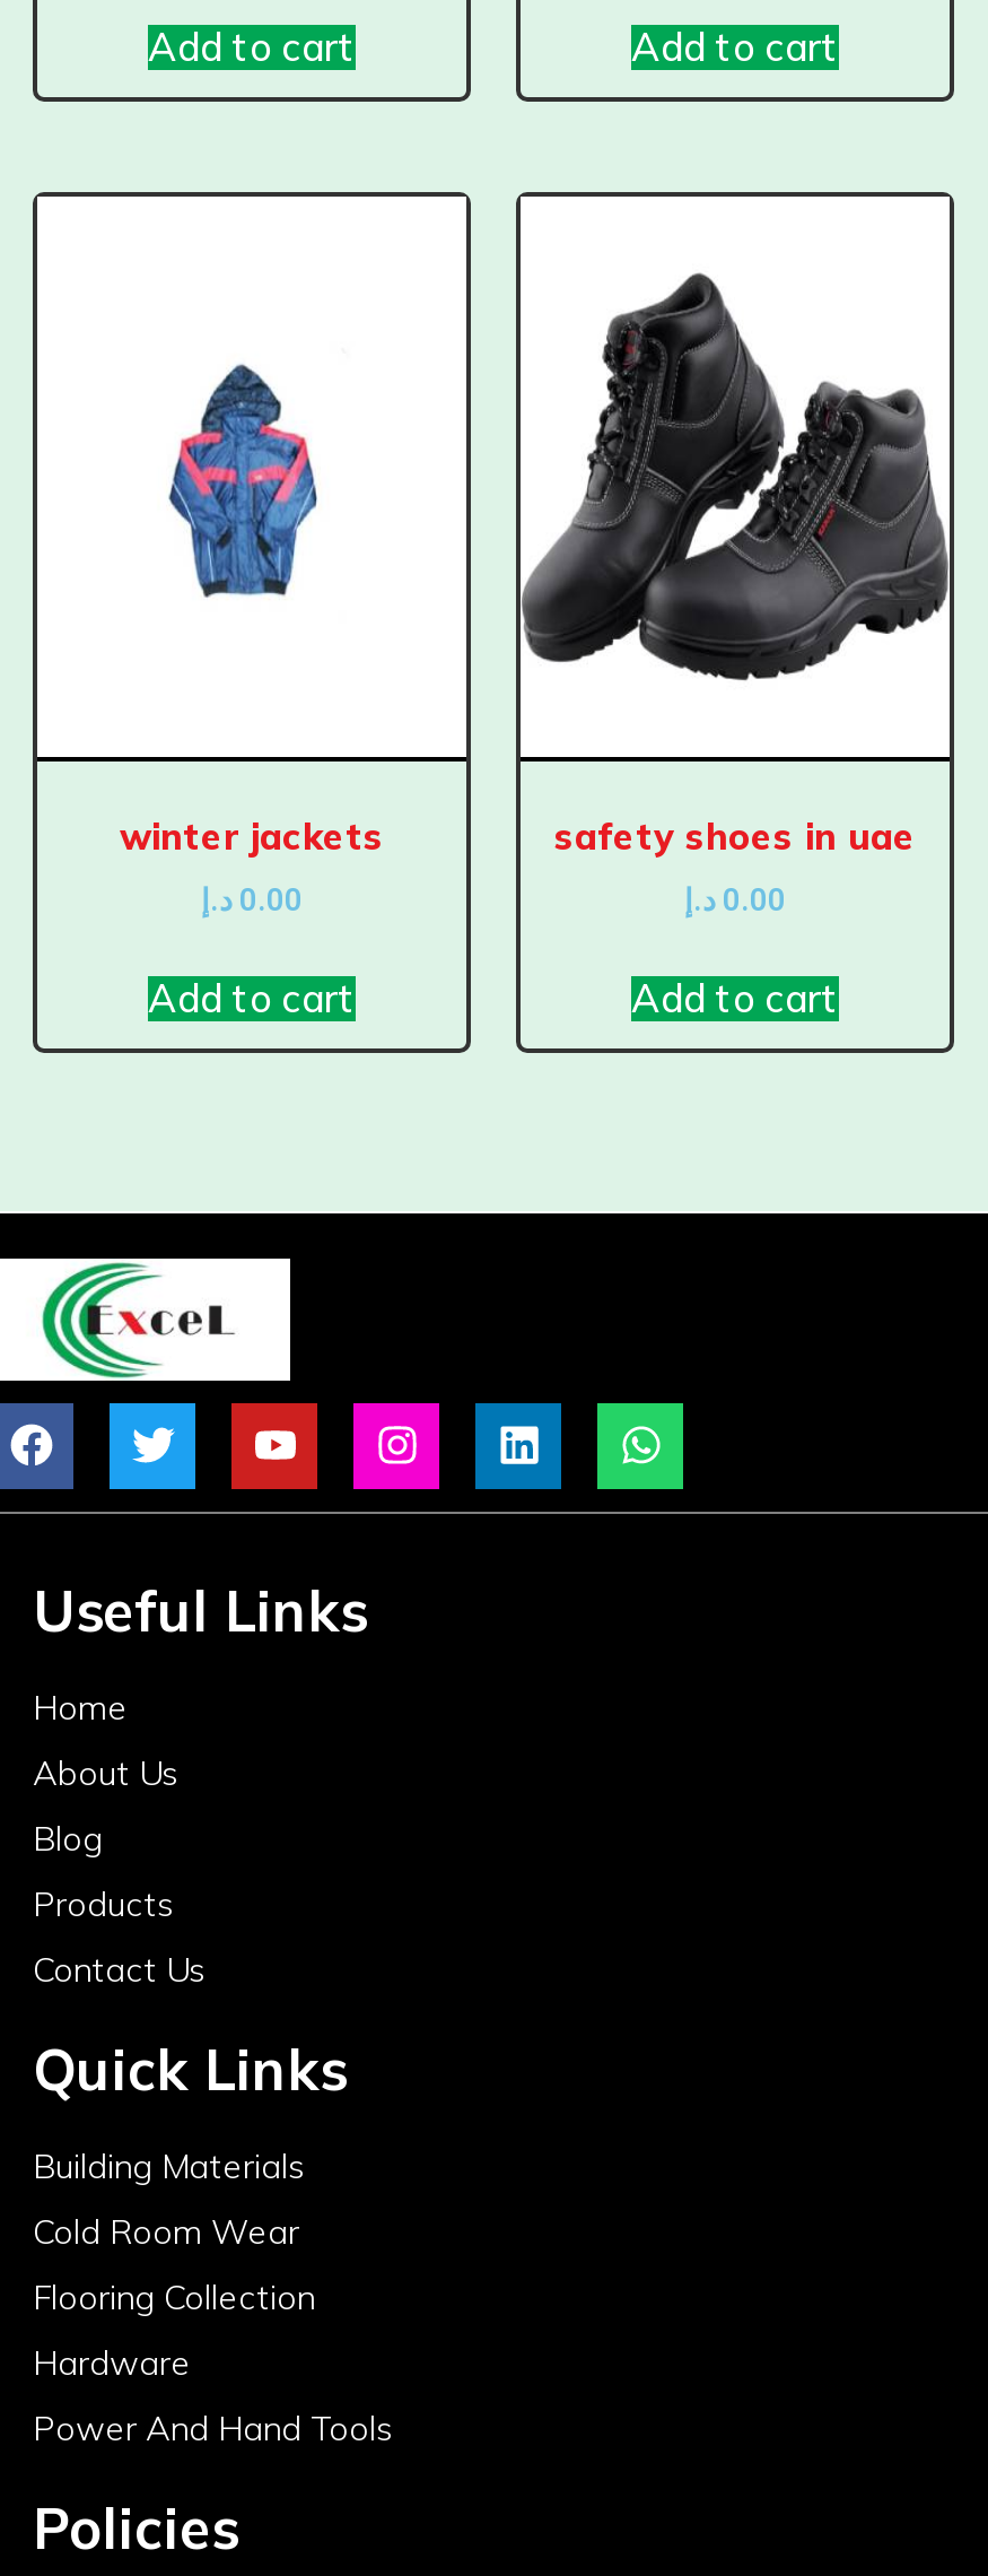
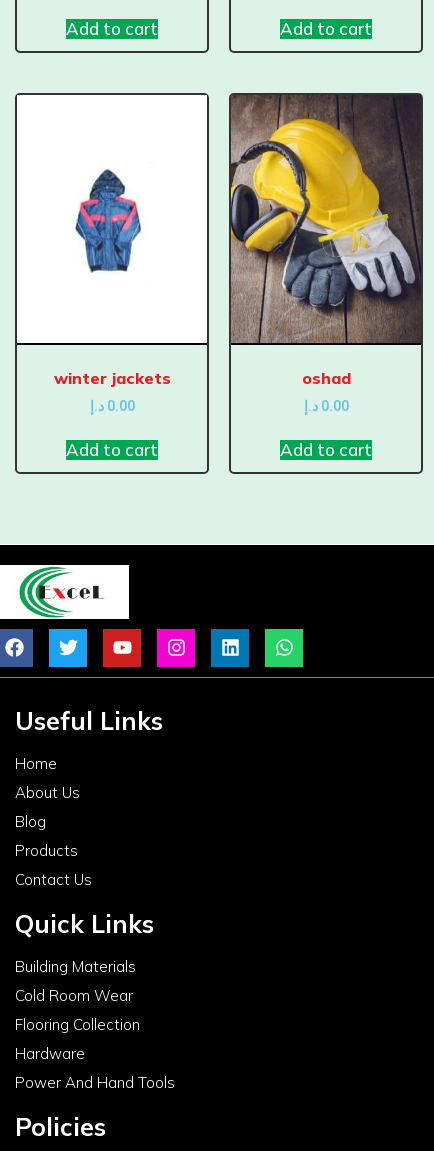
[521,197,950,860] [image] | safety shoes in uae -> [230,94,422,388] [image] | oshad

